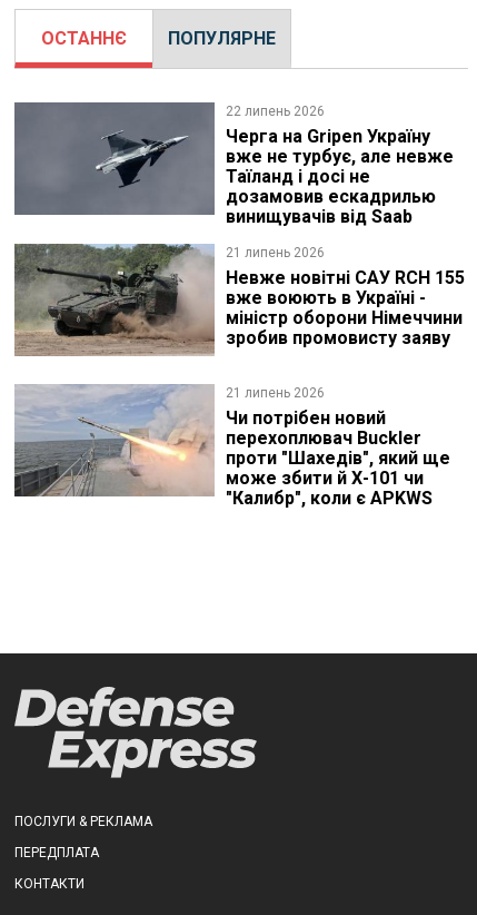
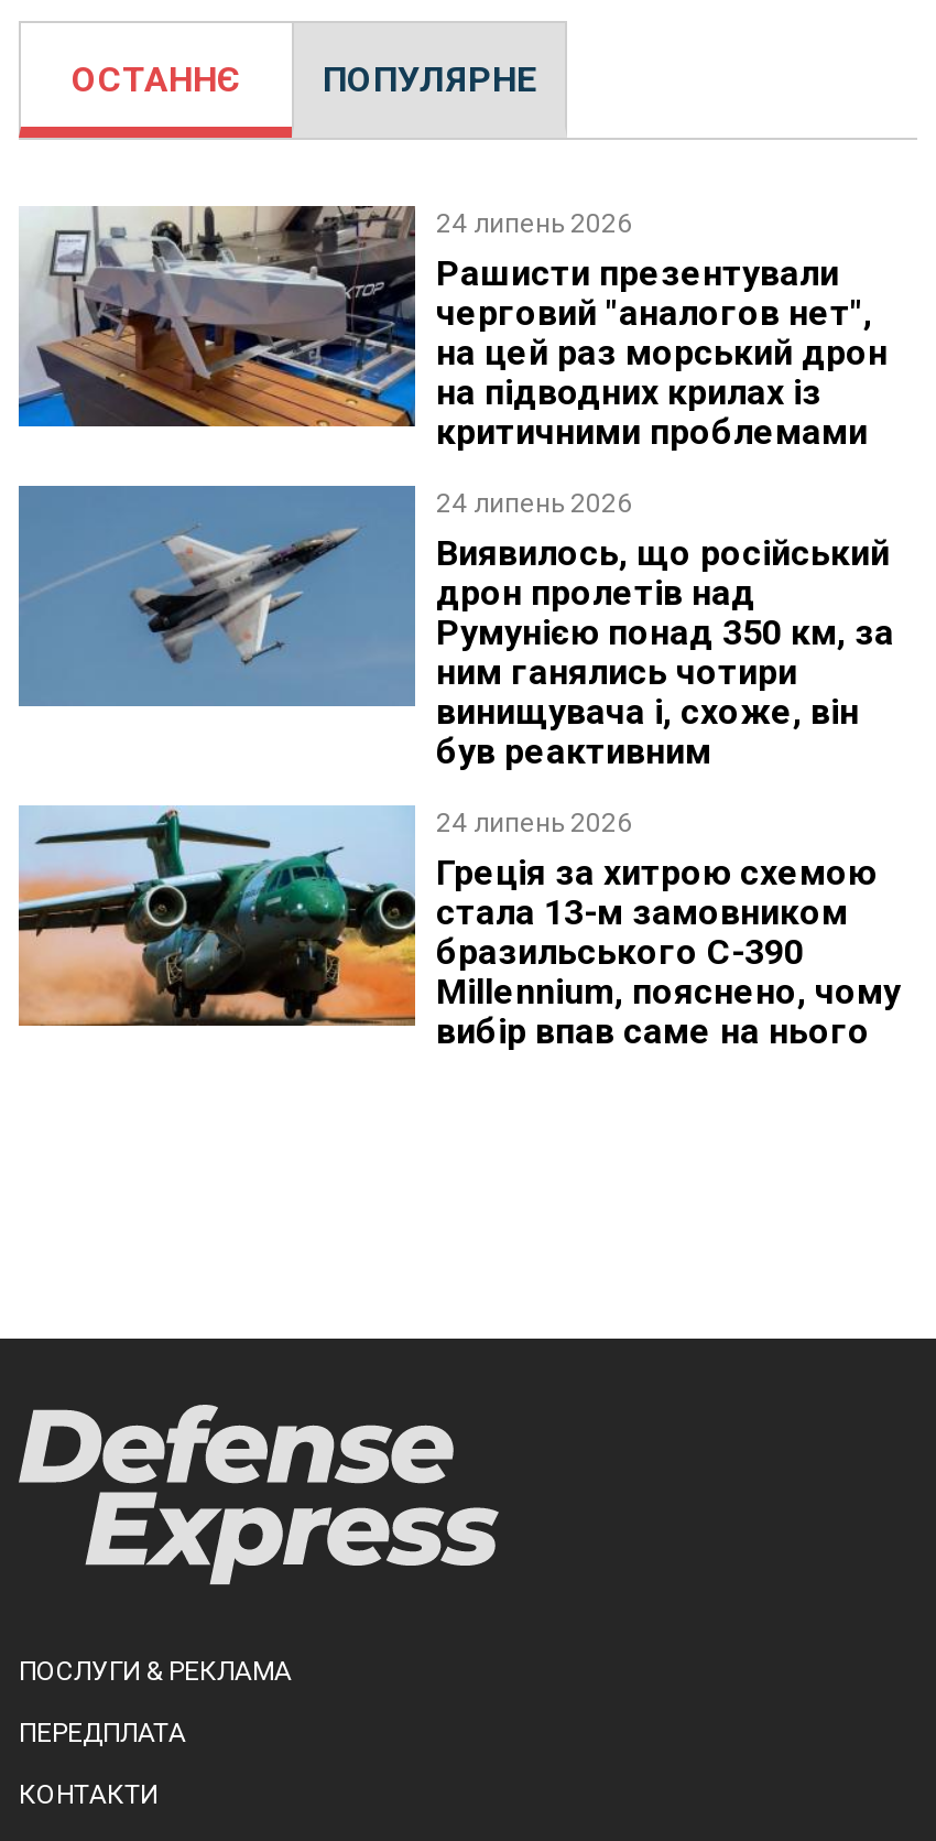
[13,101,453,227] [image] | 22 липень 2026 | Черга на Gripen Україну | вже не турбує, але невже | Таїланд і досі не | дозамовив ескадрилью | винищувачів від Saab -> [19,205,888,452] [image] | 24 липень 2026 | Рашисти презентували | черговий "аналогов нет", | на цей раз морський дрон | на підводних крилах із | критичними проблемами
[13,243,464,357] [image] | 21 липень 2026 | Невже новітні САУ RCH 155 | вже воюють в Україні - | міністр оборони Німеччини | зробив промовисту заяву -> [19,485,894,771] [image] | 24 липень 2026 | Виявилось, що російський | дрон пролетів над | Румунією понад 350 км, за | ним ганялись чотири | винищувача і, схоже, він | був реактивним
[13,384,450,508] [image] | 21 липень 2026 | Чи потрібен новий | перехоплювач Buckler | проти "Шахедів", який ще | може збити й Х-101 чи | "Калибр", коли є APKWS -> [17,804,901,1051] [image] | 24 липень 2026 | Греція за хитрою схемою | стала 13-м замовником | бразильського C-390 | Millennium, пояснено, чому | вибір впав саме на нього

